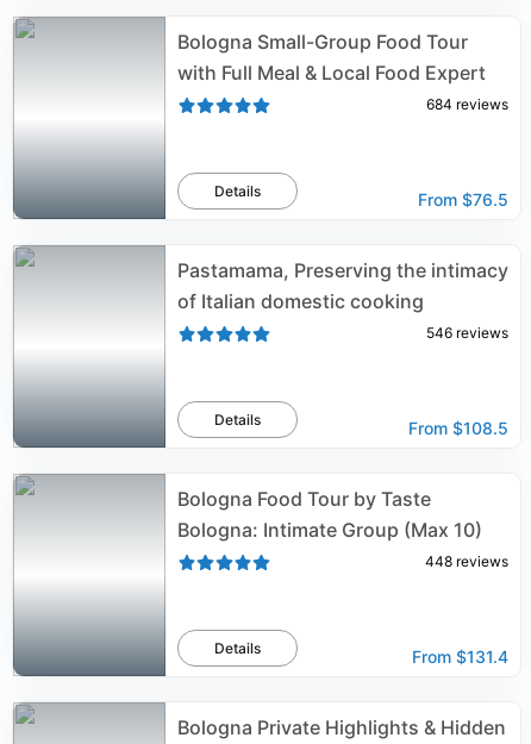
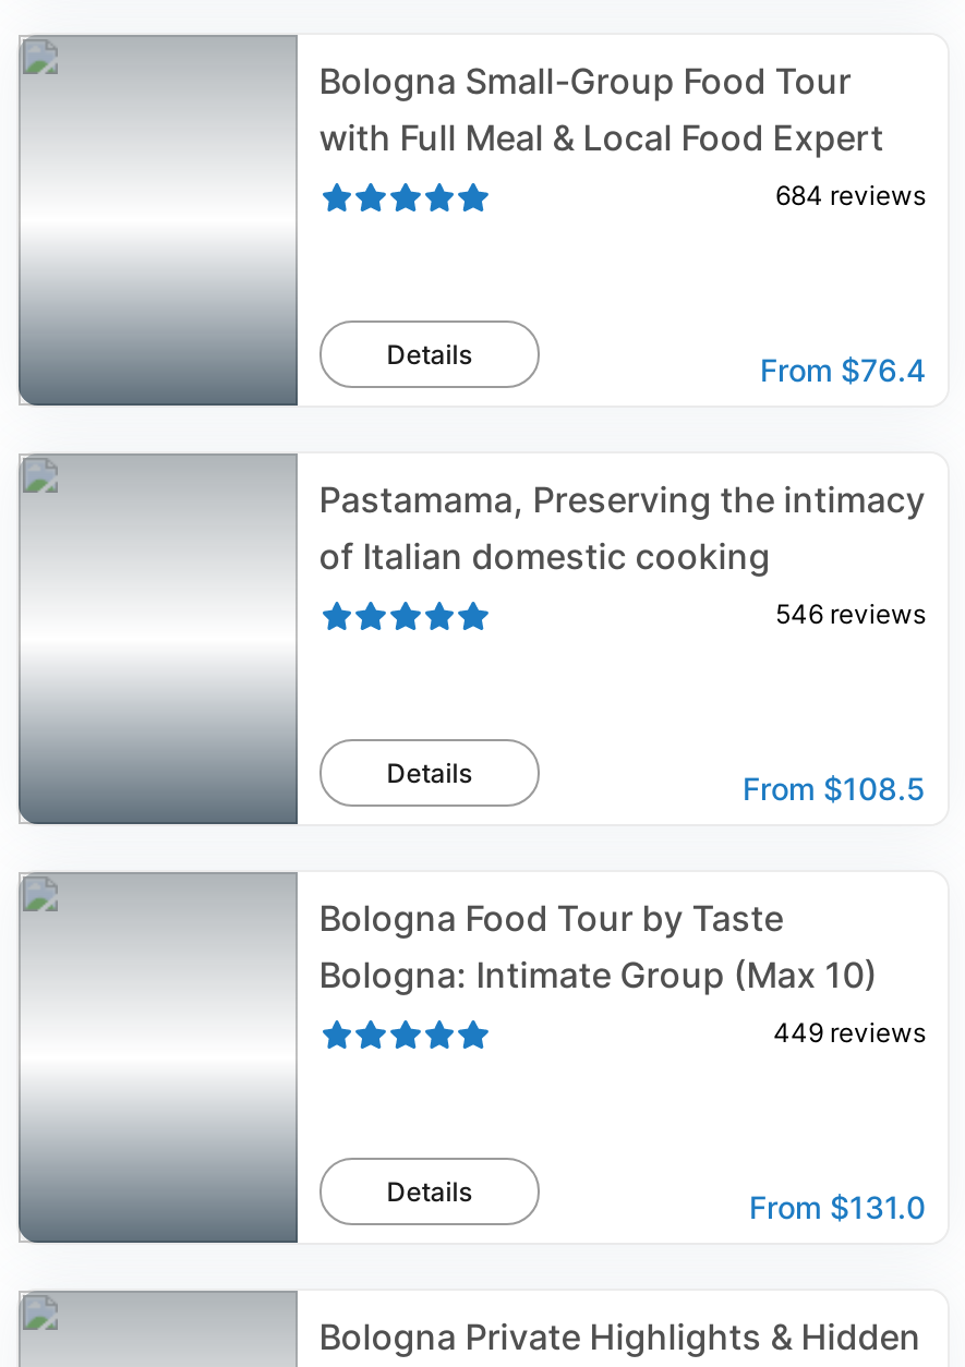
[418,189,508,210] From $76.5 -> [760,351,926,388] From $76.4
[425,552,508,570] 448 reviews -> [773,1016,926,1049] 449 reviews
[412,646,508,667] From $131.4 -> [749,1188,926,1225] From $131.0

